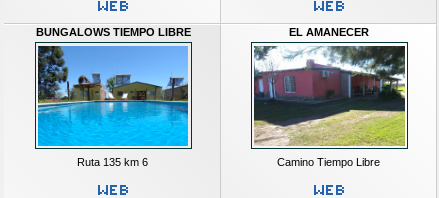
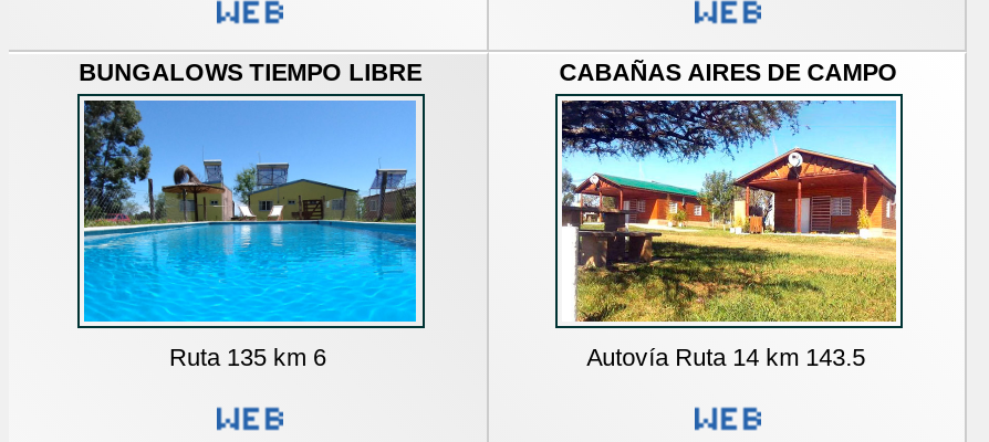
[289,26,369,38] EL AMANECER -> [559,58,898,84] CABAÑAS AIRES DE CAMPO
[253,46,405,168] [image] | Camino Tiempo Libre -> [560,102,898,372] [image] | Autovía Ruta 14 km 143.5

